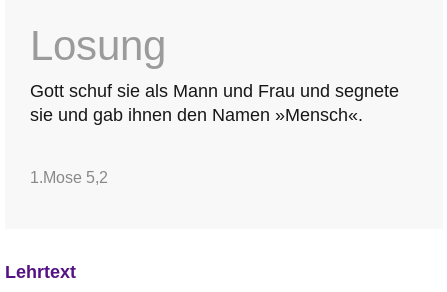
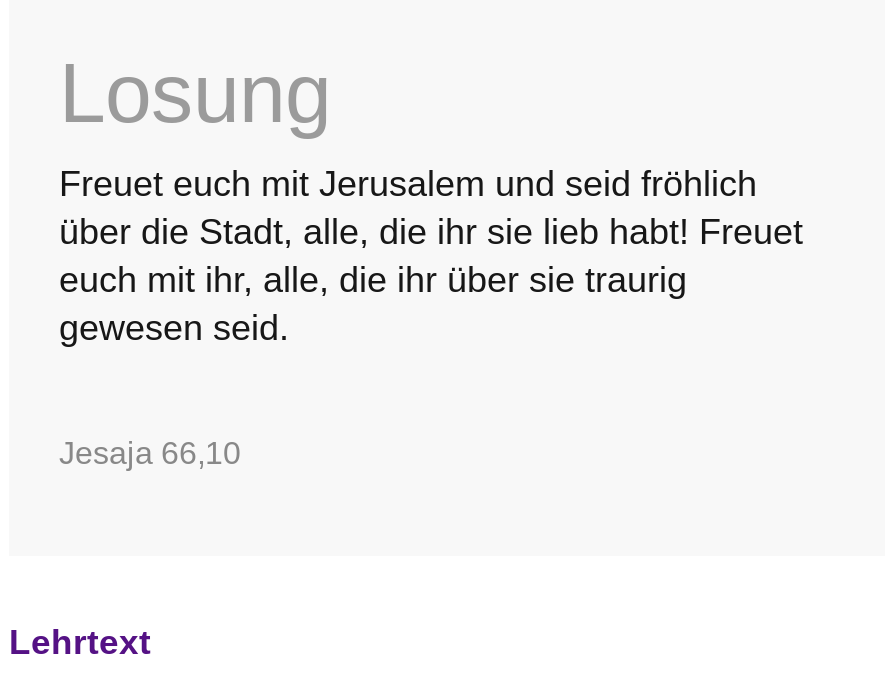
[30,81,399,125] Gott schuf sie als Mann und Frau und segnete | sie und gab ihnen den Namen »Mensch«. -> [59,163,803,347] Freuet euch mit Jerusalem und seid fröhlich | über die Stadt, alle, die ihr sie lieb habt! Freuet | euch mit ihr, alle, die ihr über sie traurig | gewesen seid.
[30,169,108,186] 1.Mose 5,2 -> [59,435,241,469] Jesaja 66,10

